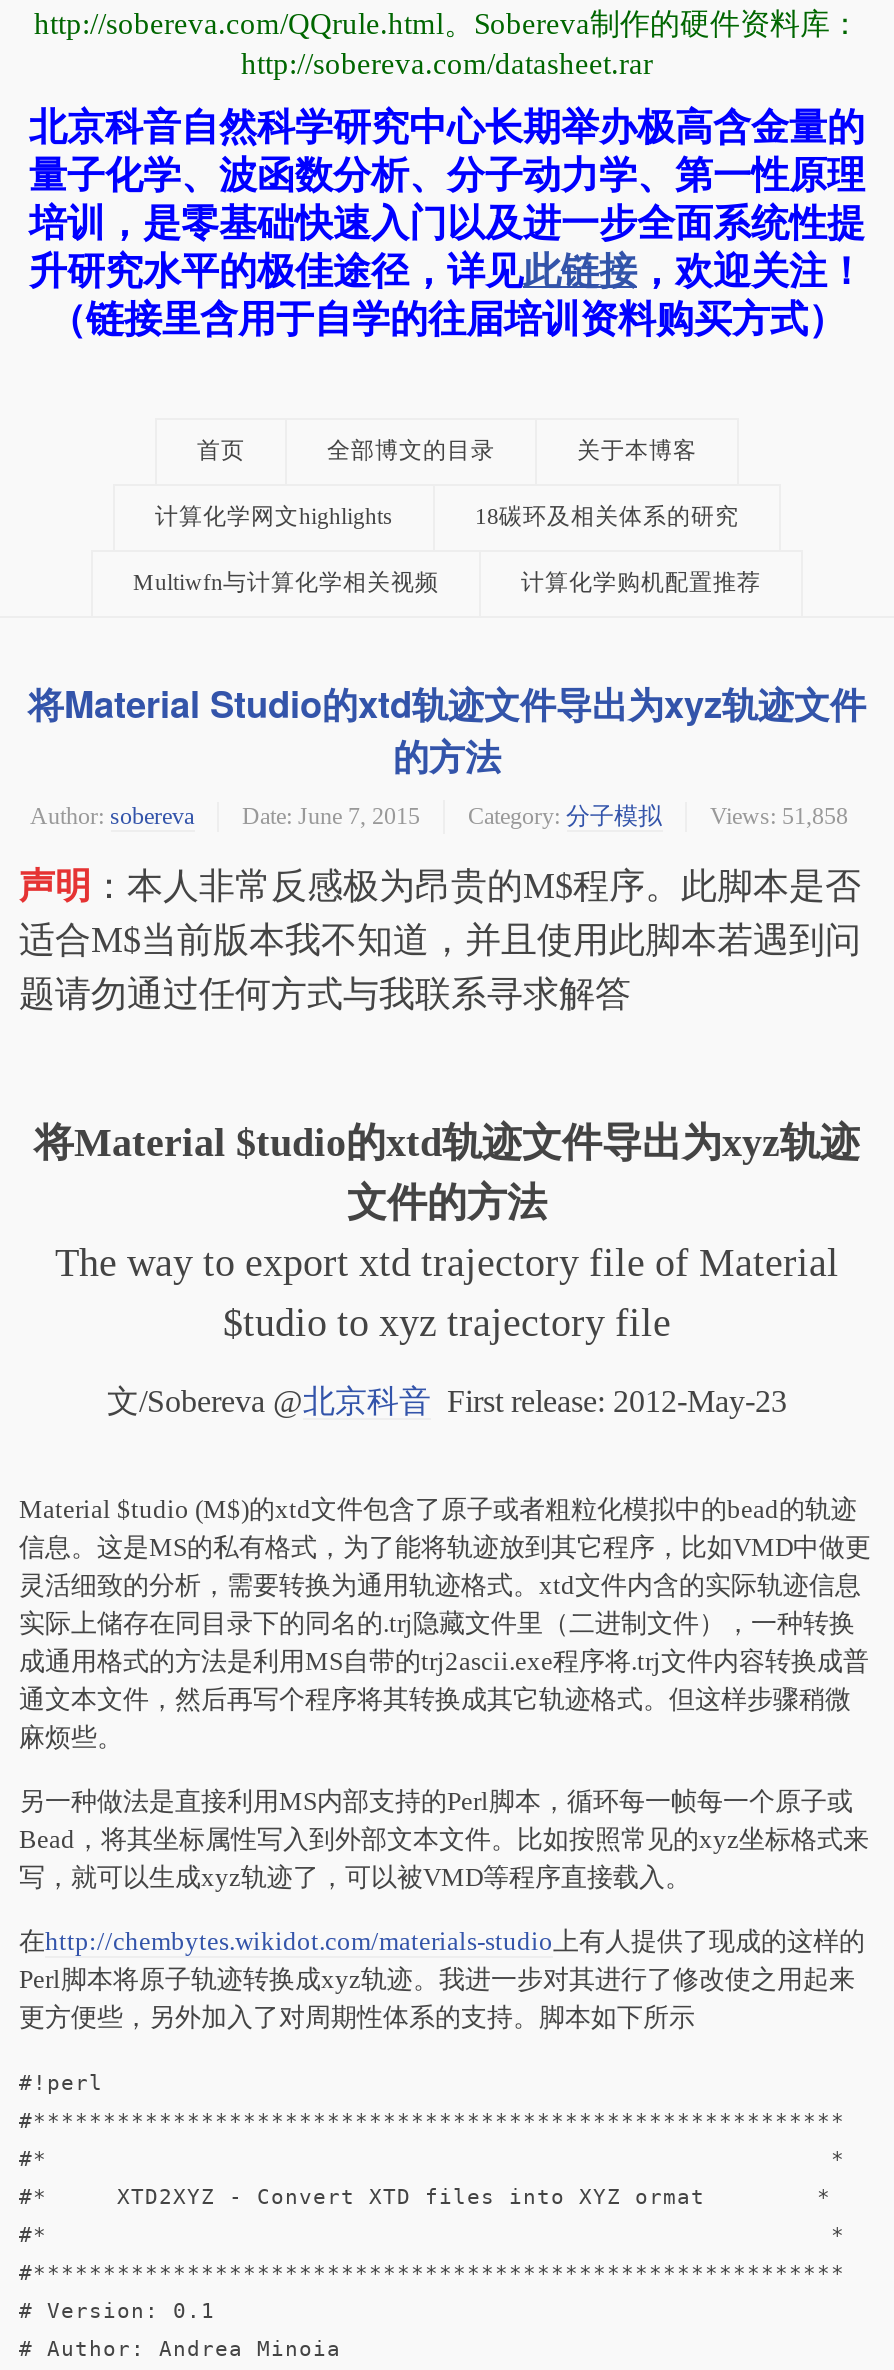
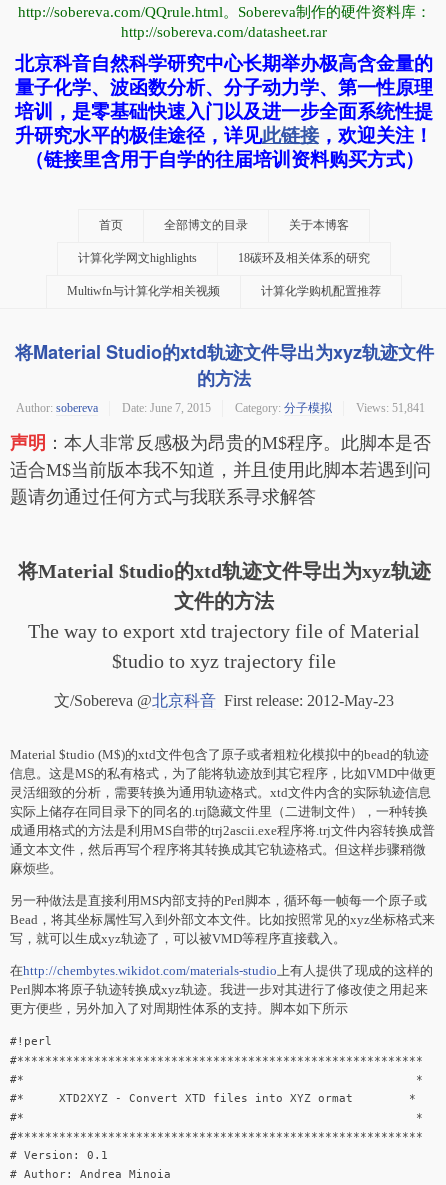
[30,802,848,830] Author: sobereva Date: June 7, 2015 Category:分子模拟 Views: 51,858 -> [15,401,424,415] Author: sobereva Date: June 7, 2015 Category:分子模拟 Views: 51,841

